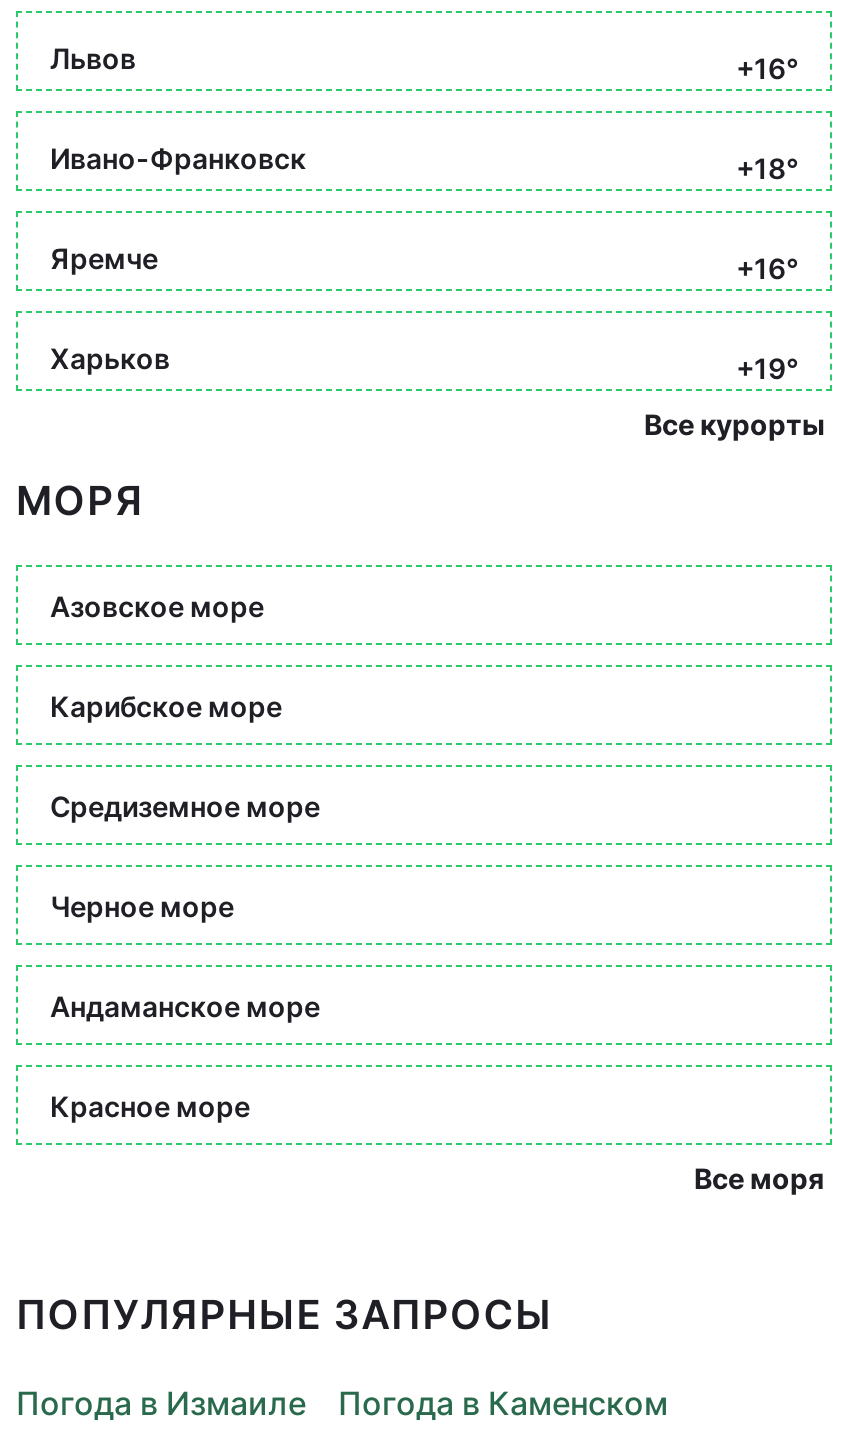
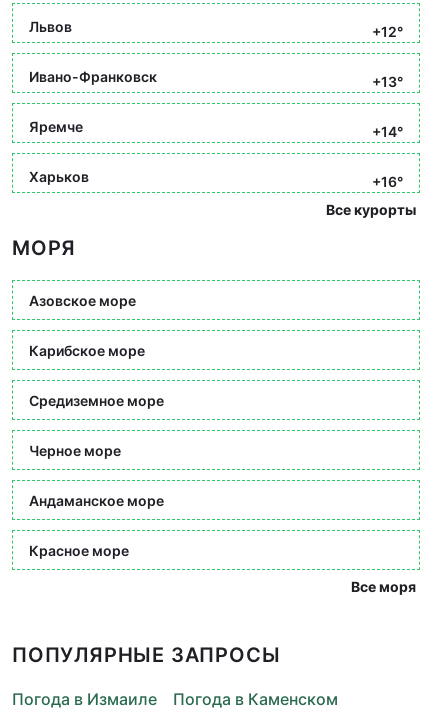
[736,51,798,85] +16° -> [372,23,403,40] +12°
[736,151,798,185] +18° -> [372,73,403,90] +13°
[736,251,798,285] +16° -> [372,123,403,140] +14°
[736,351,798,385] +19° -> [372,173,403,190] +16°

